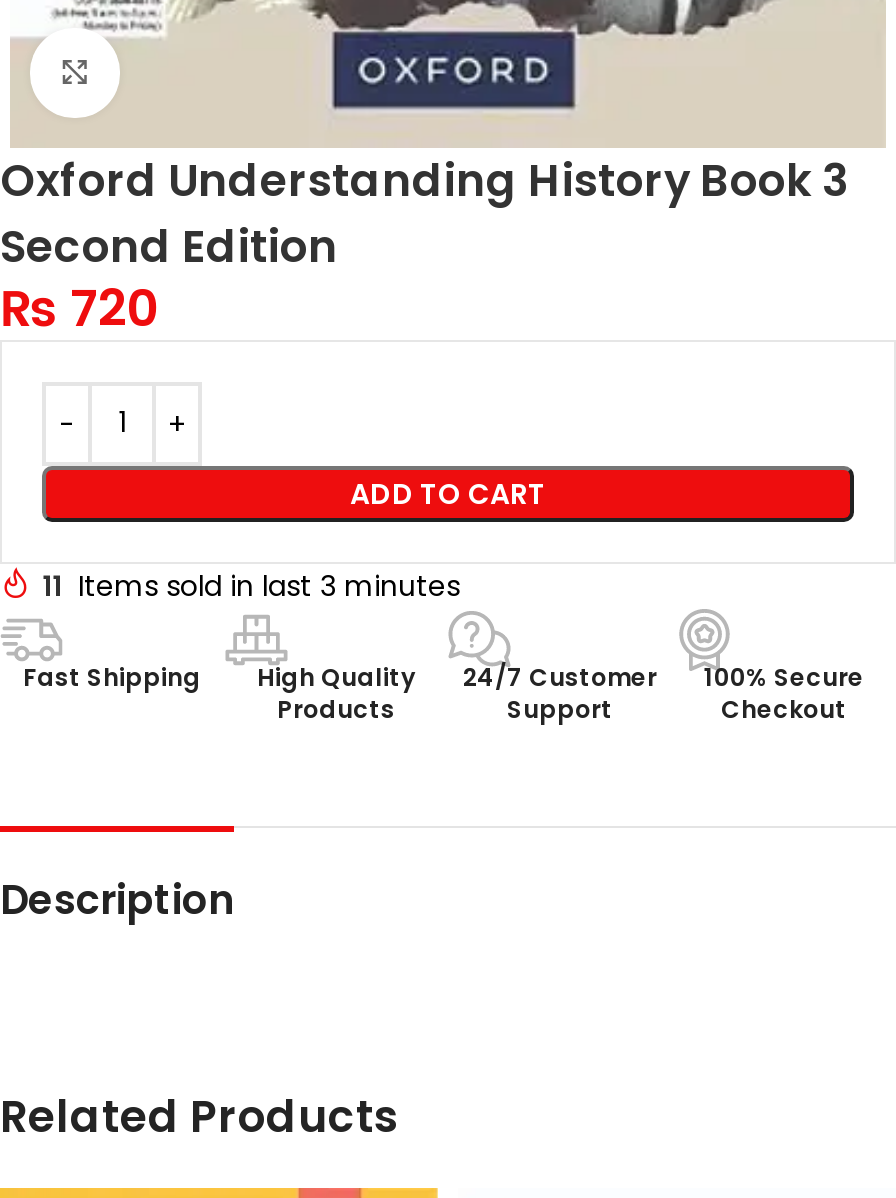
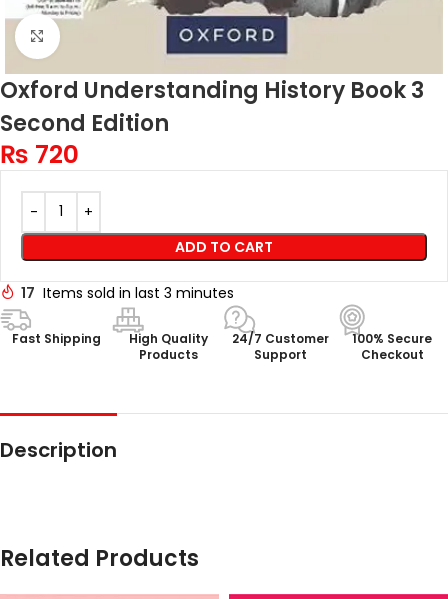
[42,566,460,606] 11 Items sold in last 3 minutes -> [21,283,234,303] 17 Items sold in last 3 minutes

